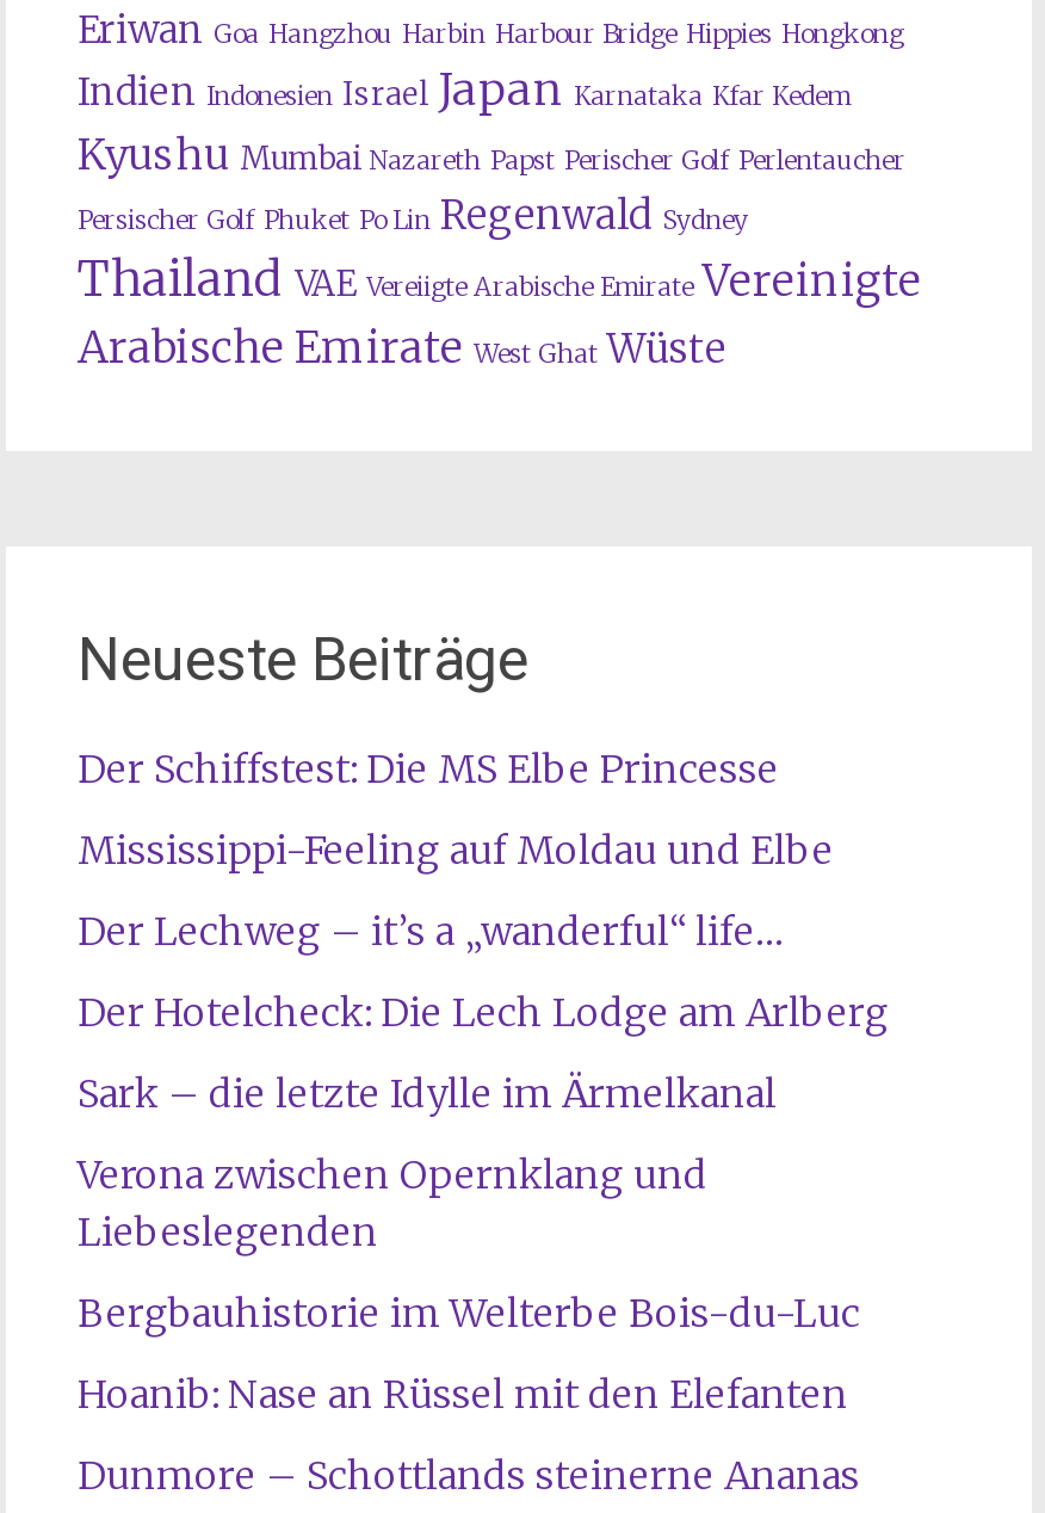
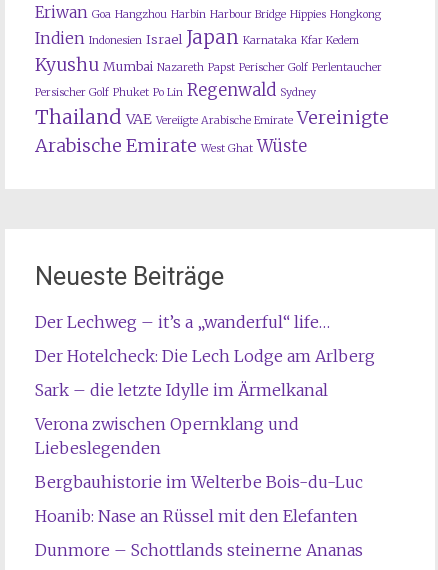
[78,745,834,873] Der Schiffstest: Die MS Elbe Princesse | Mississippi-Feeling auf Moldau und Elbe -> none

